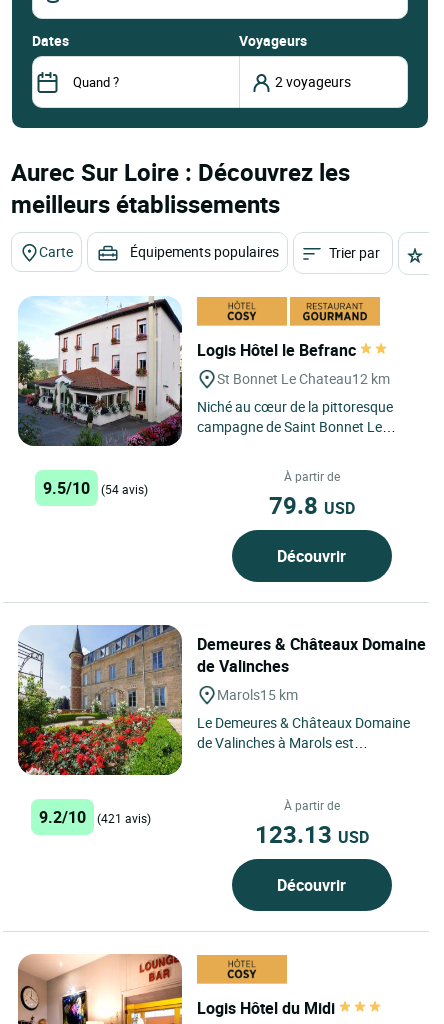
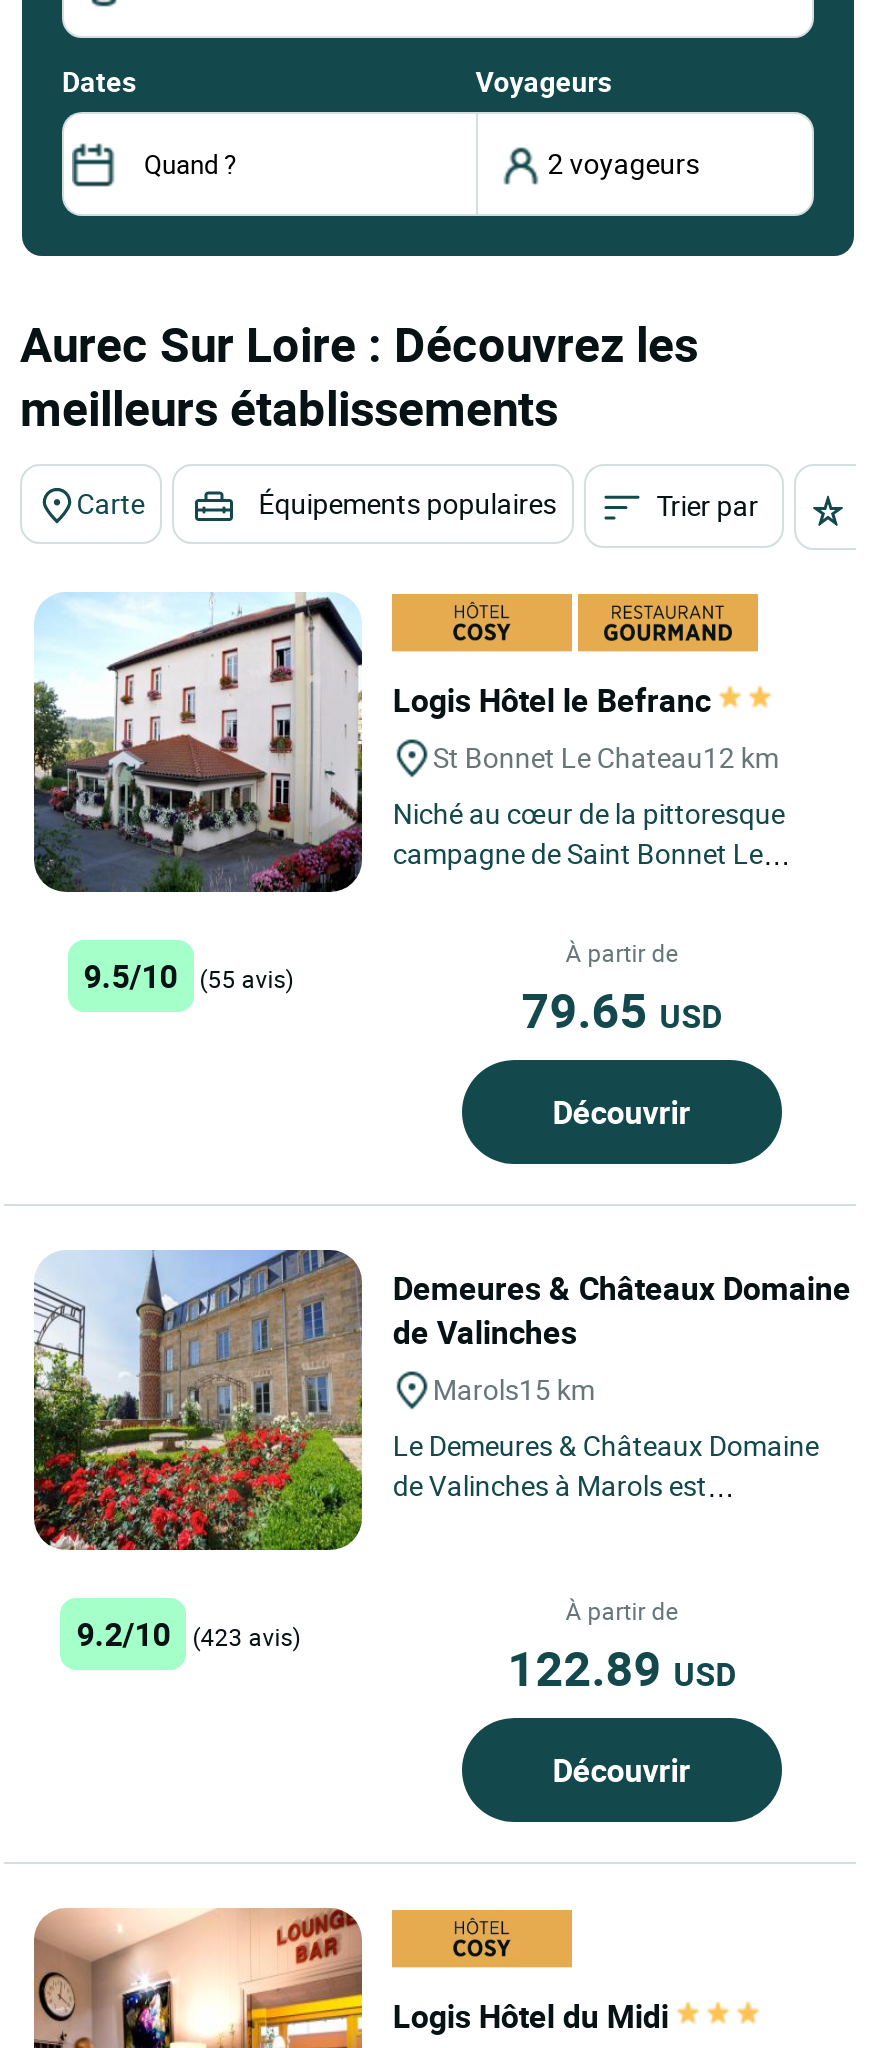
[43,477,148,499] 9.5/10 (54 avis) -> [83,954,293,998] 9.5/10 (55 avis)
[269,489,355,521] 79.8 USD -> [521,978,721,1042] 79.65 USD
[39,806,151,828] 9.2/10 (421 avis) -> [76,1612,300,1656] 9.2/10 (423 avis)
[255,818,369,850] 123.13 USD -> [507,1636,735,1700] 122.89 USD

